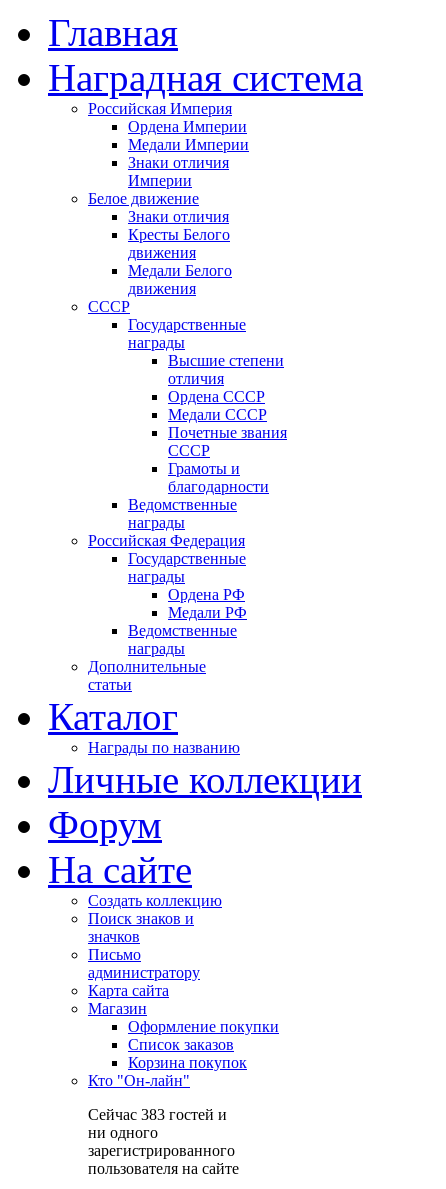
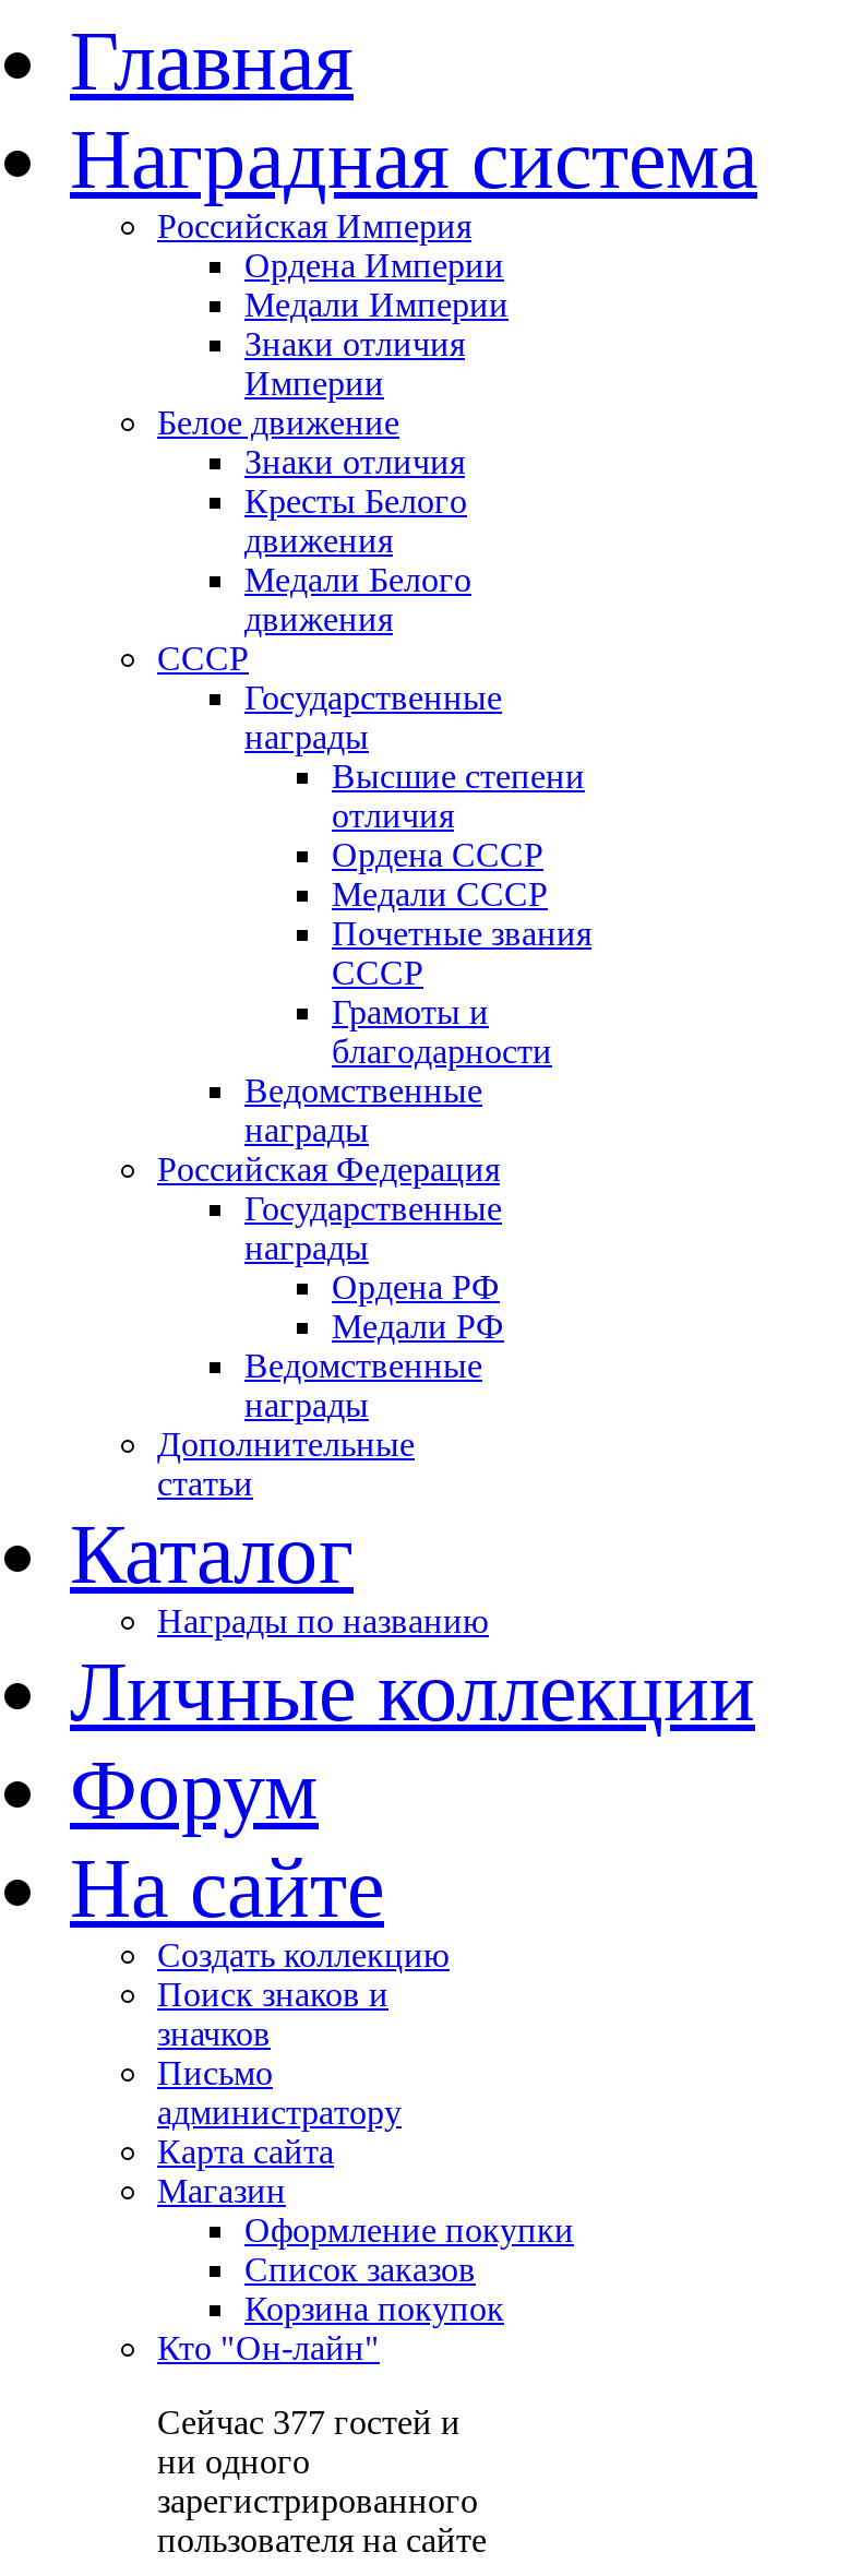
[88,1106,227,1123] Сейчас 383 гостей и -> [157,2404,461,2441] Сейчас 377 гостей и

